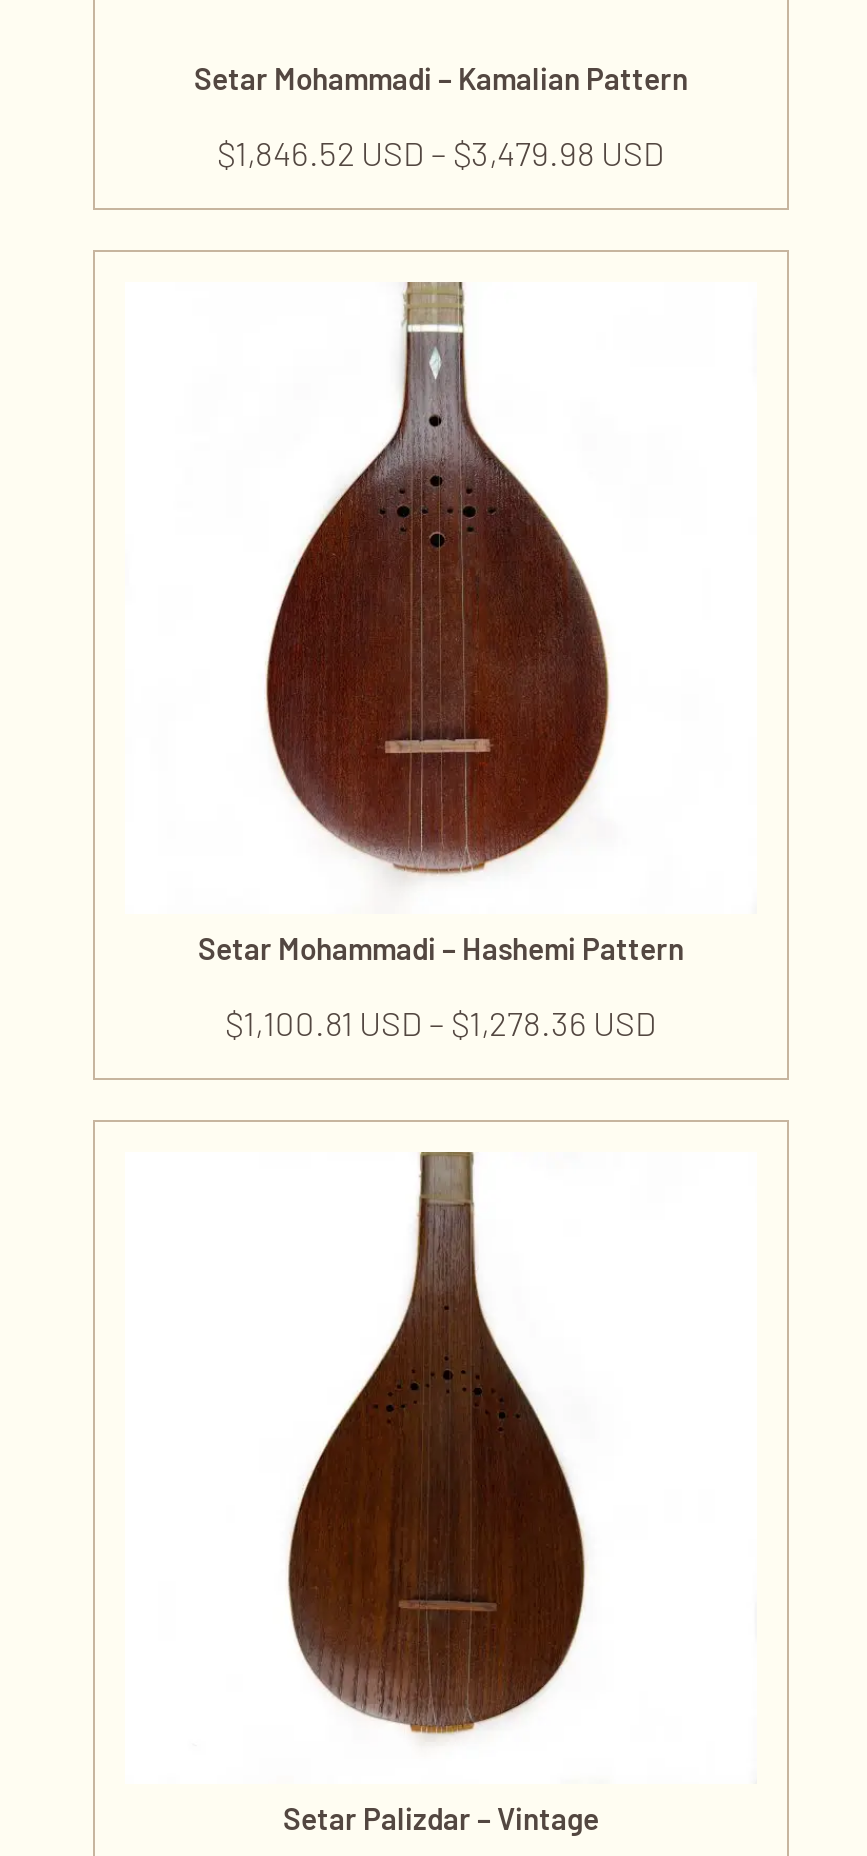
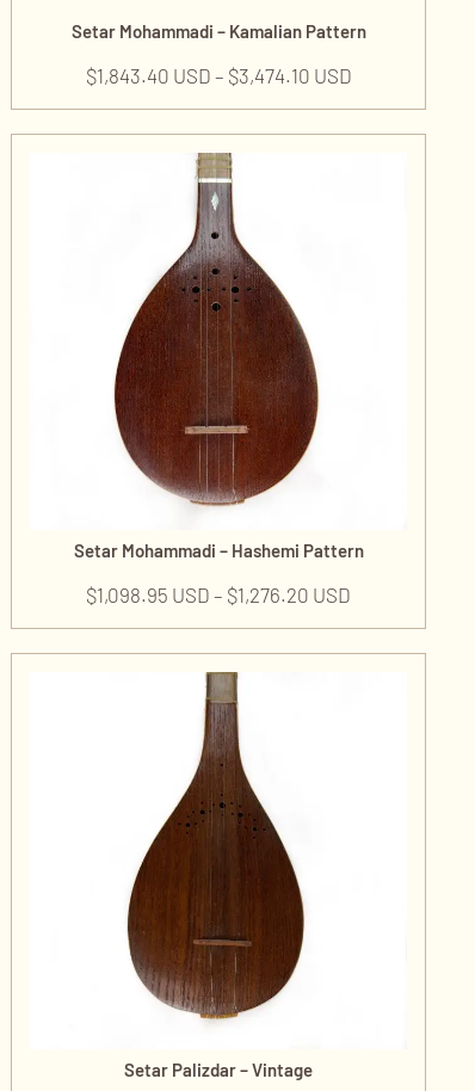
[217,131,665,171] $1,846.52 USD – $3,479.98 USD -> [85,63,351,87] $1,843.40 USD – $3,474.10 USD
[225,1001,657,1041] $1,100.81 USD – $1,278.36 USD -> [86,582,351,606] $1,098.95 USD – $1,276.20 USD

